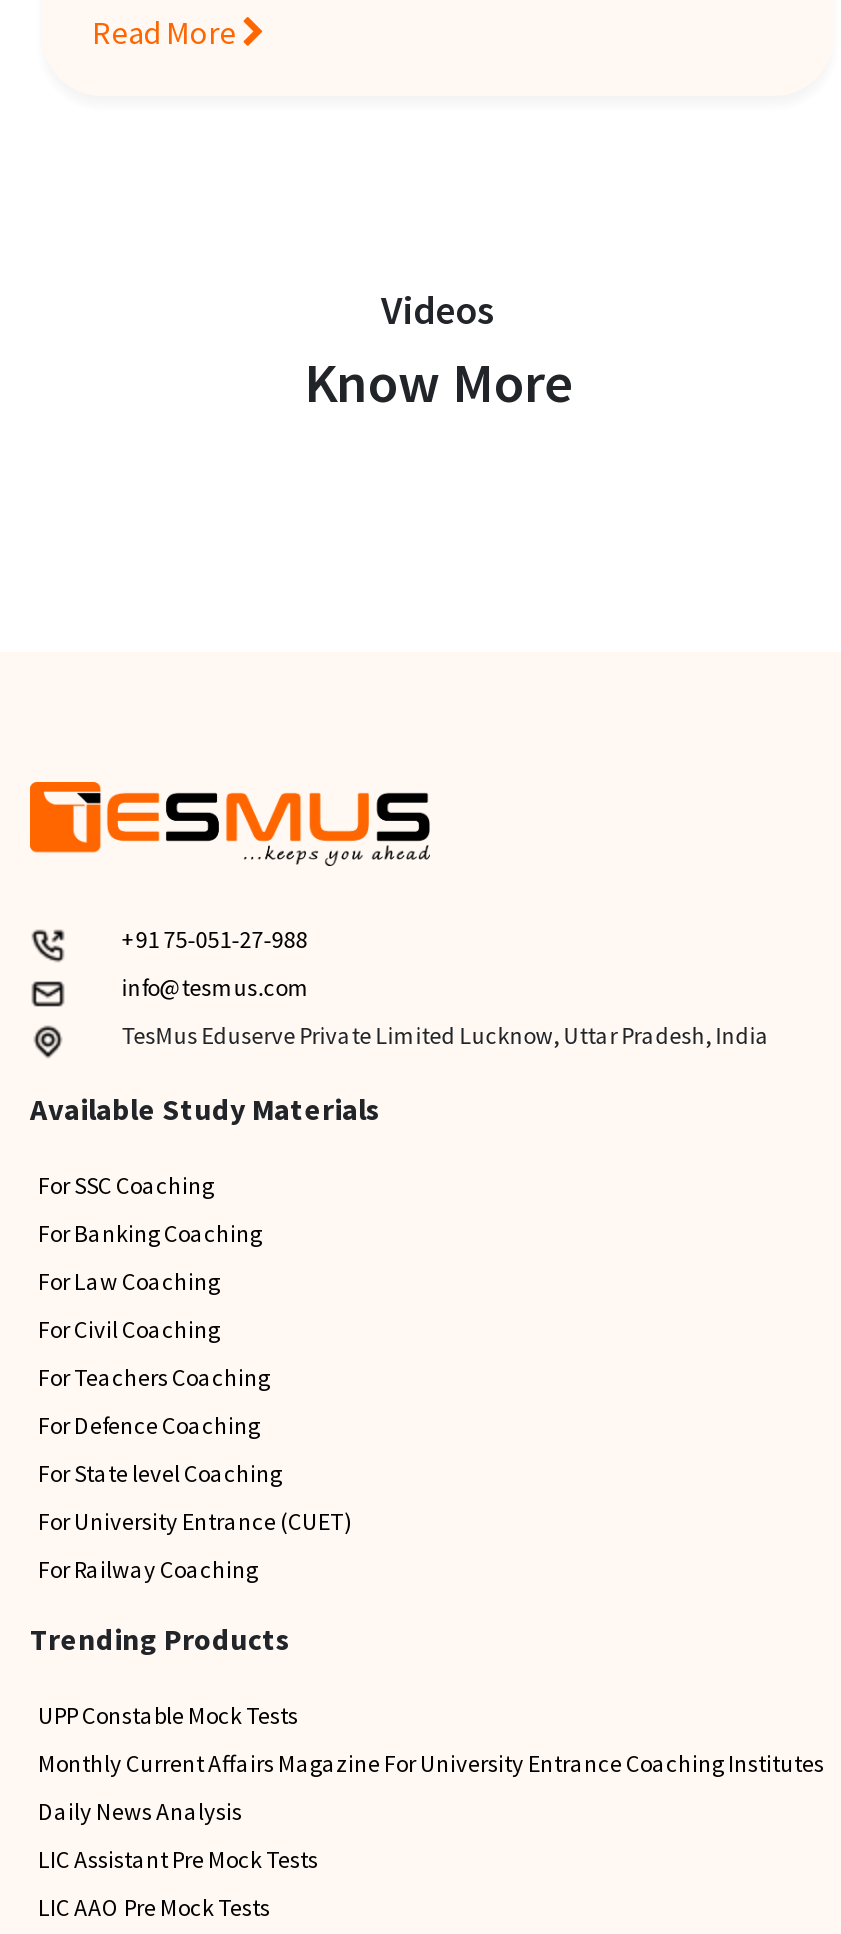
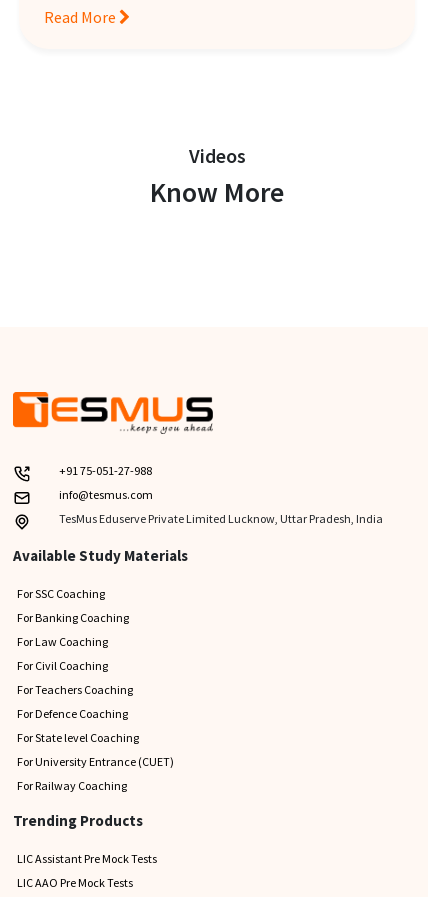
[38,1701,824,1827] UPP Constable Mock Tests | Monthly Current Affairs Magazine For University Entrance Coaching Institutes | Daily News Analysis -> none

